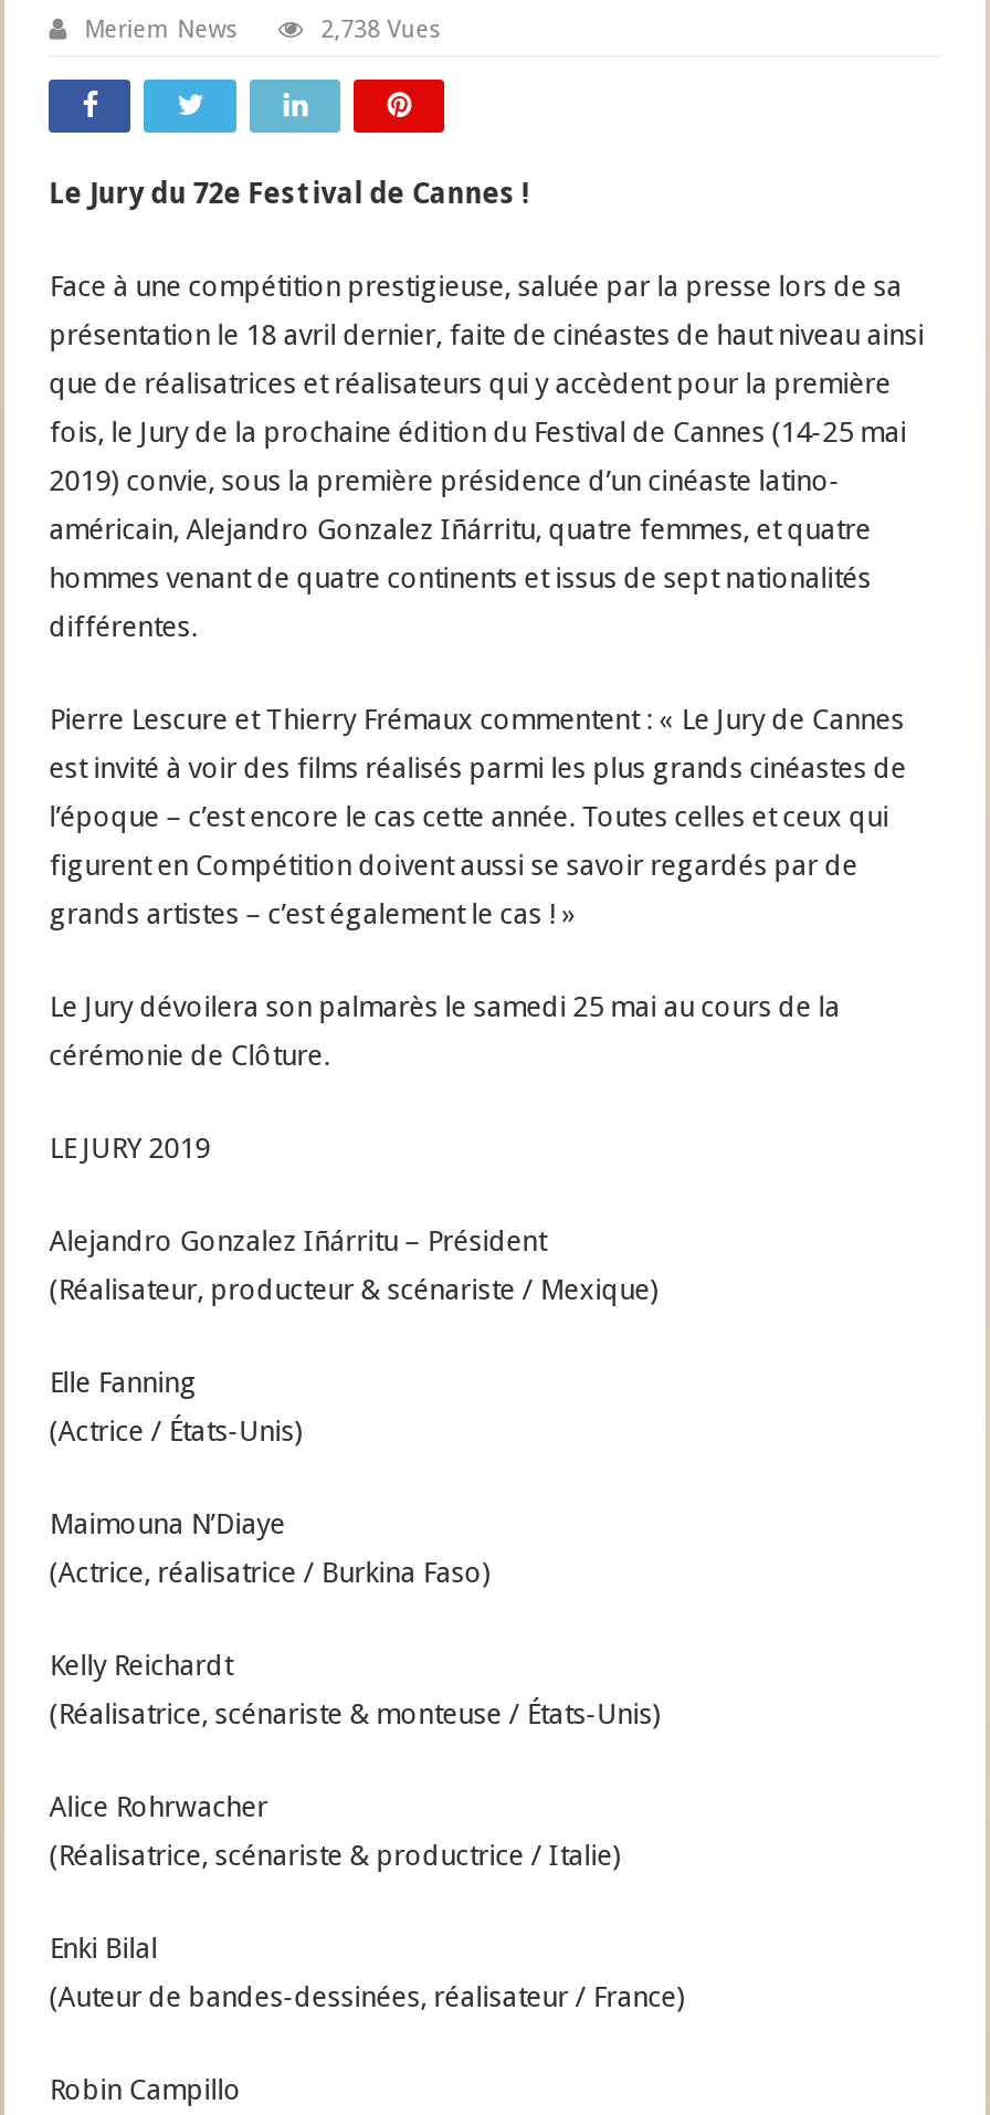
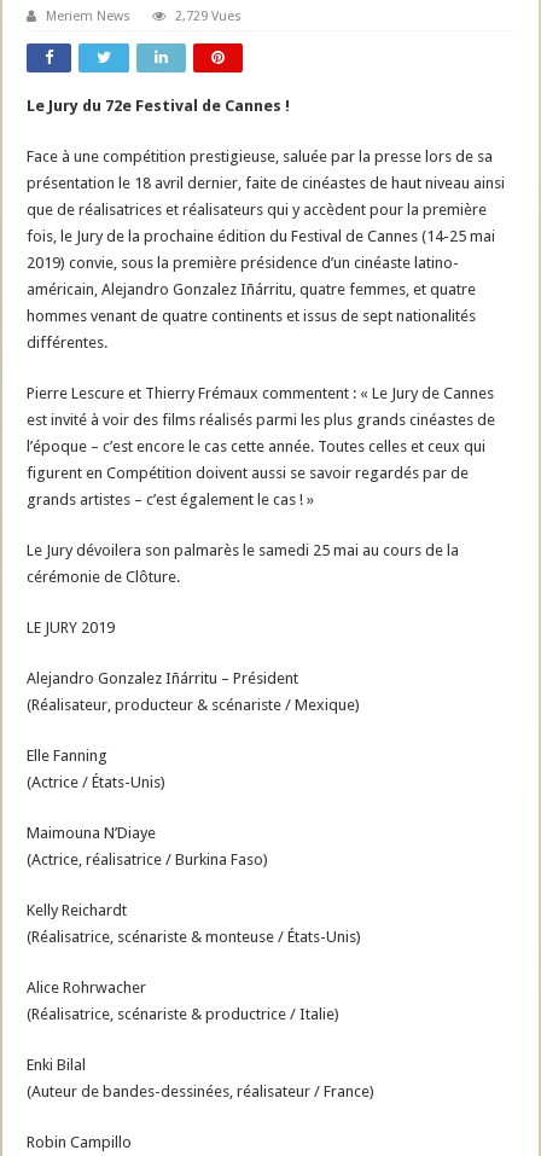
[321,15,442,44] 2,738 Vues -> [175,8,242,24] 2,729 Vues

